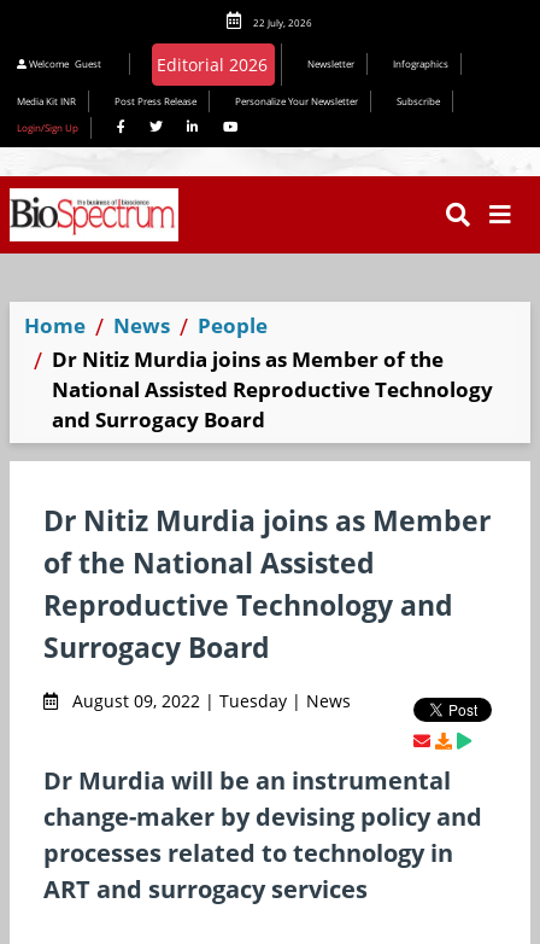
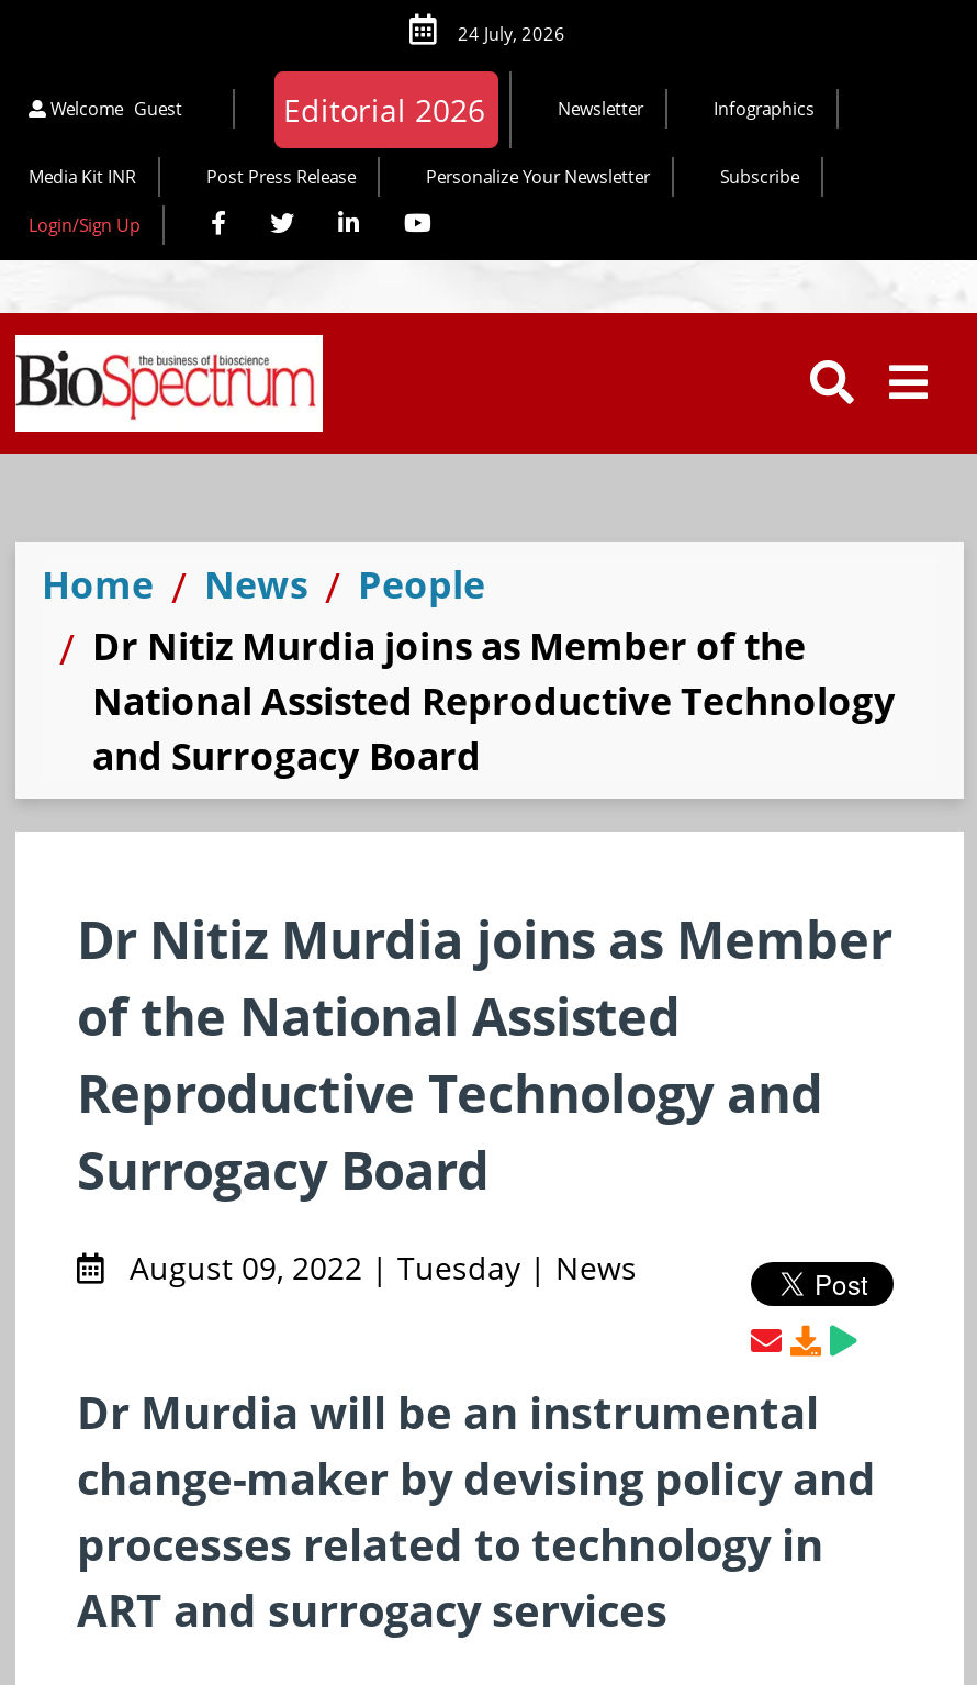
[250,16,312,29] 22 July, 2026 -> [453,21,565,45] 24 July, 2026

